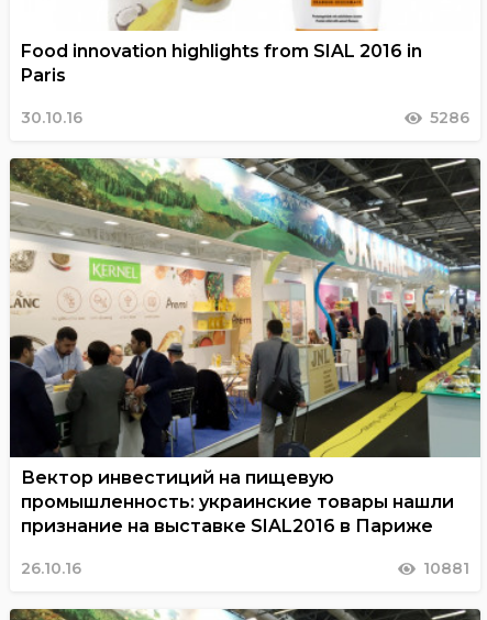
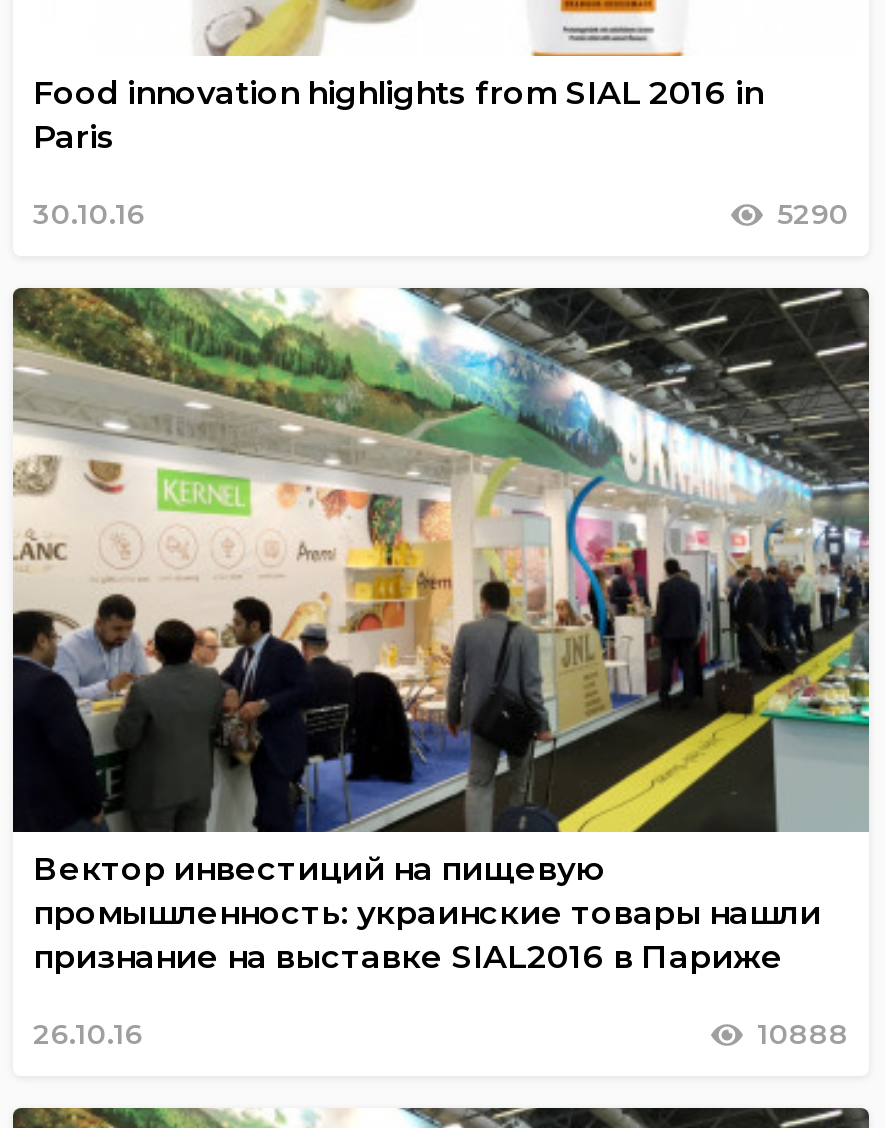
[430,108,469,128] 5286 -> [777,196,849,232] 5290
[423,559,469,578] 10881 -> [757,1016,849,1052] 10888

